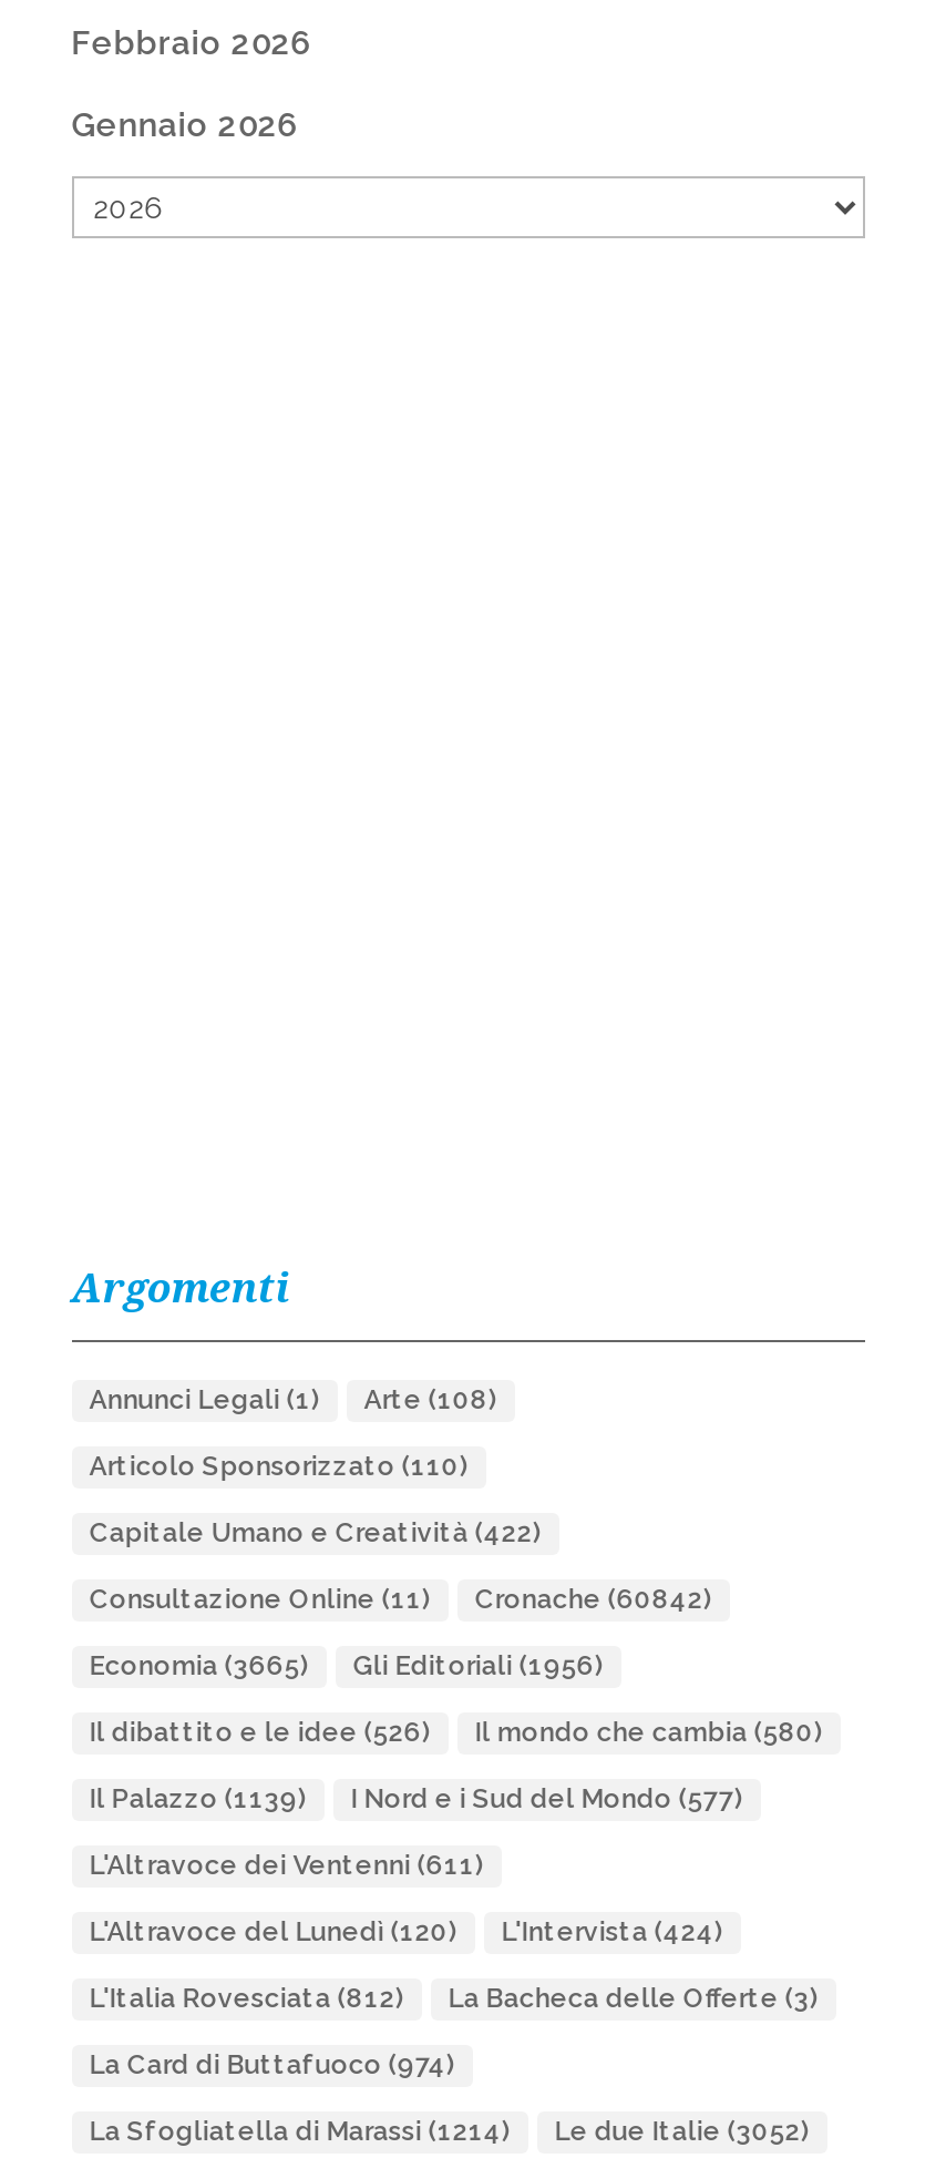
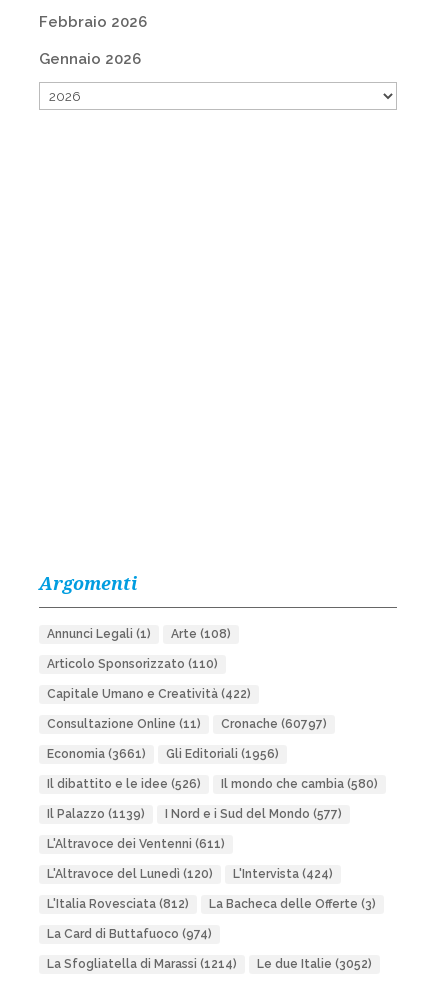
[89,1584,712,1615] Consultazione Online (11) Cronache (60842) -> [47,717,327,731] Consultazione Online (11) Cronache (60797)
[89,1650,603,1681] Economia (3665) Gli Editoriali (1956) -> [47,747,279,761] Economia (3661) Gli Editoriali (1956)

